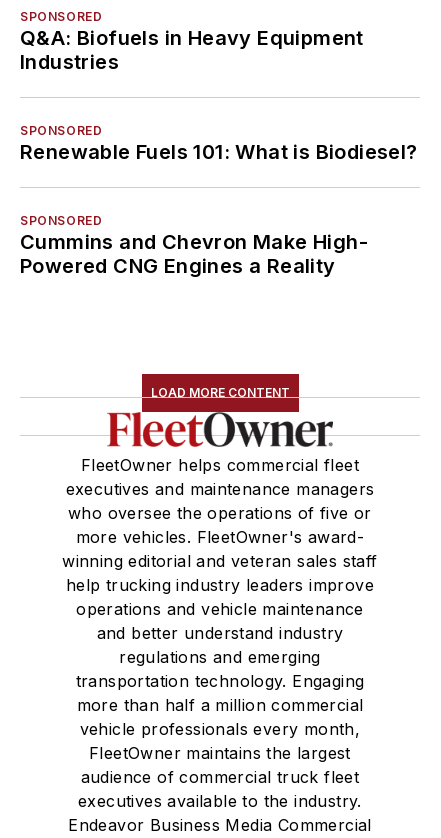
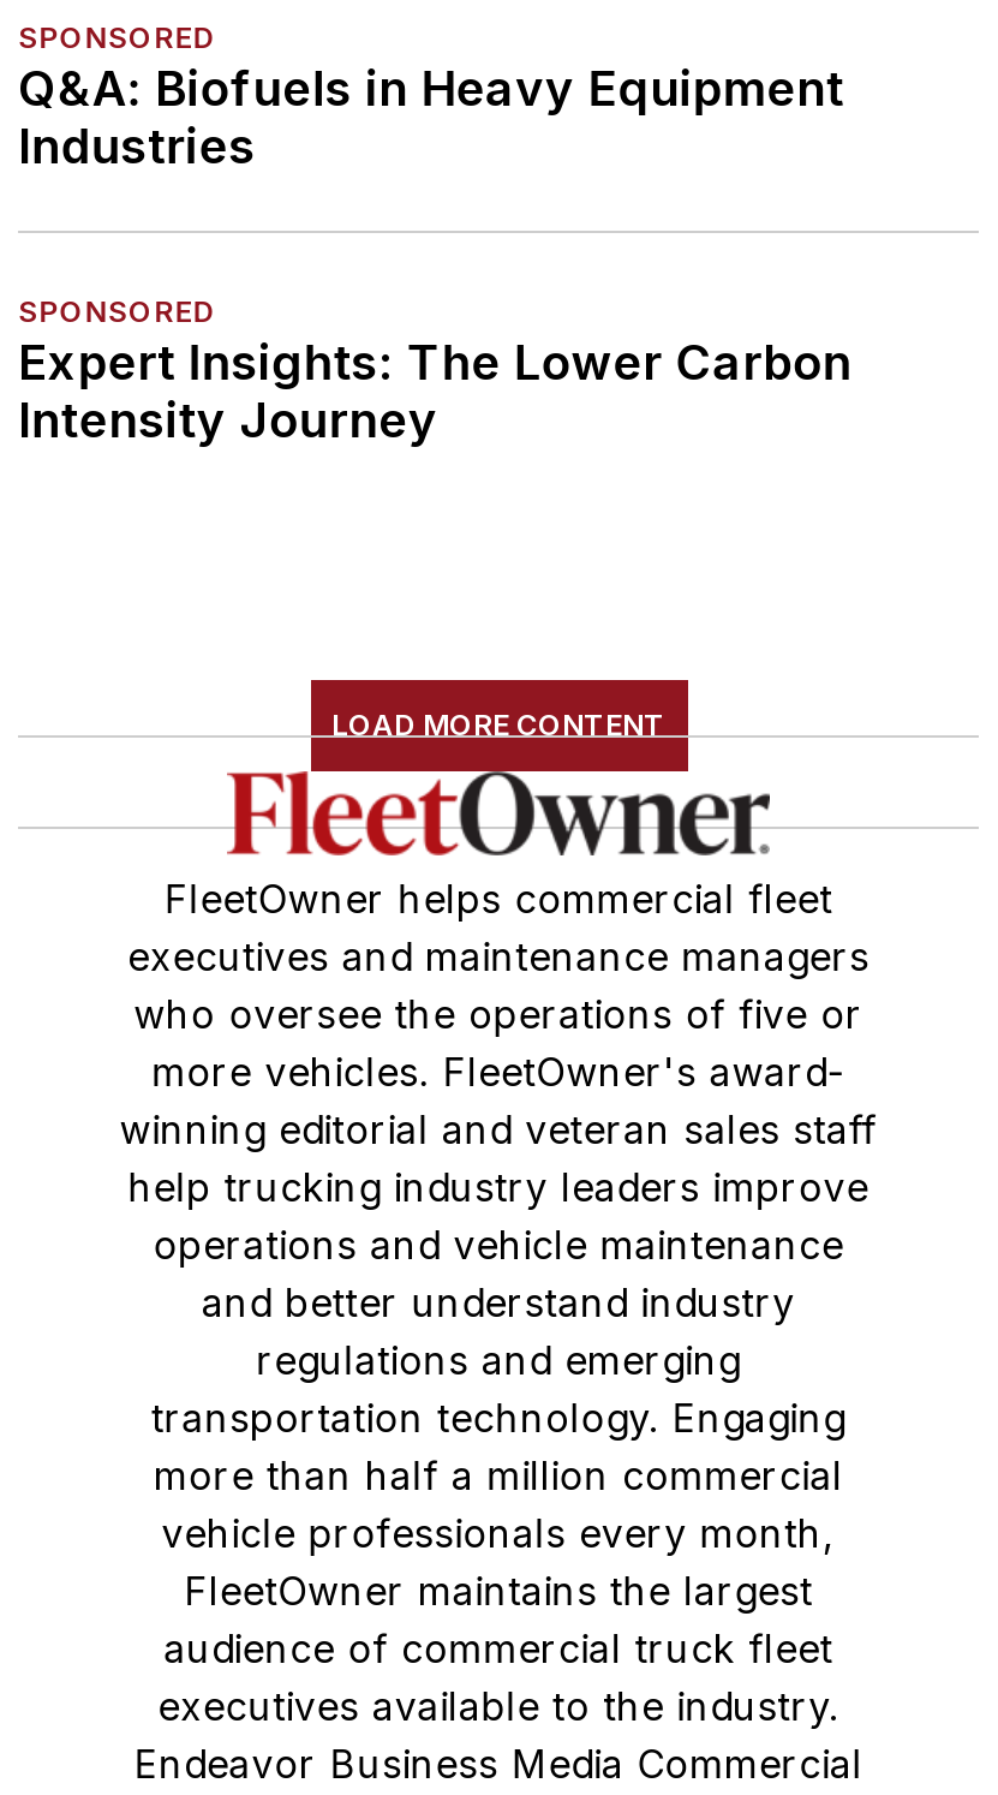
[20,140,418,278] Renewable Fuels 101: What is Biodiesel? | SPONSORED | Cummins and Chevron Make High- | Powered CNG Engines a Reality -> [18,334,852,449] Expert Insights: The Lower Carbon | Intensity Journey

